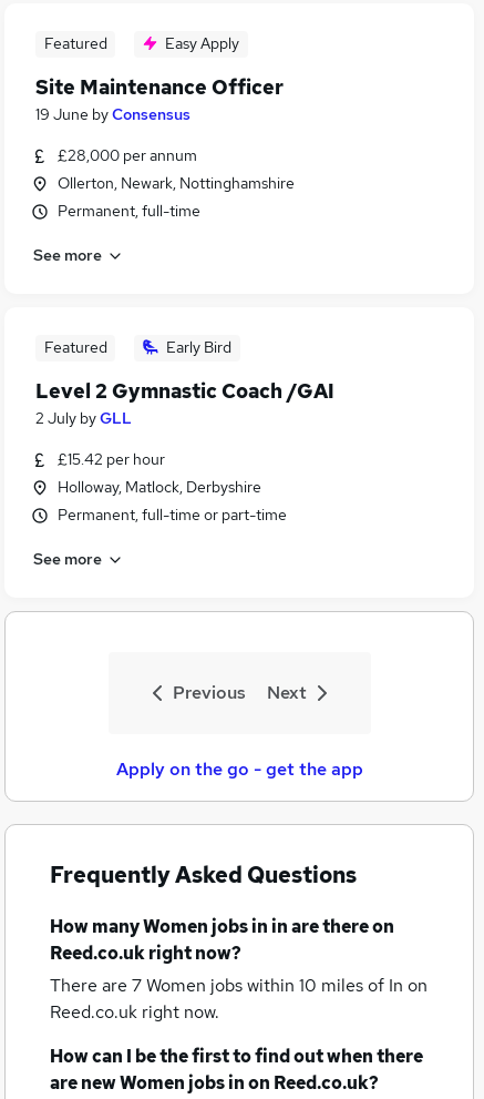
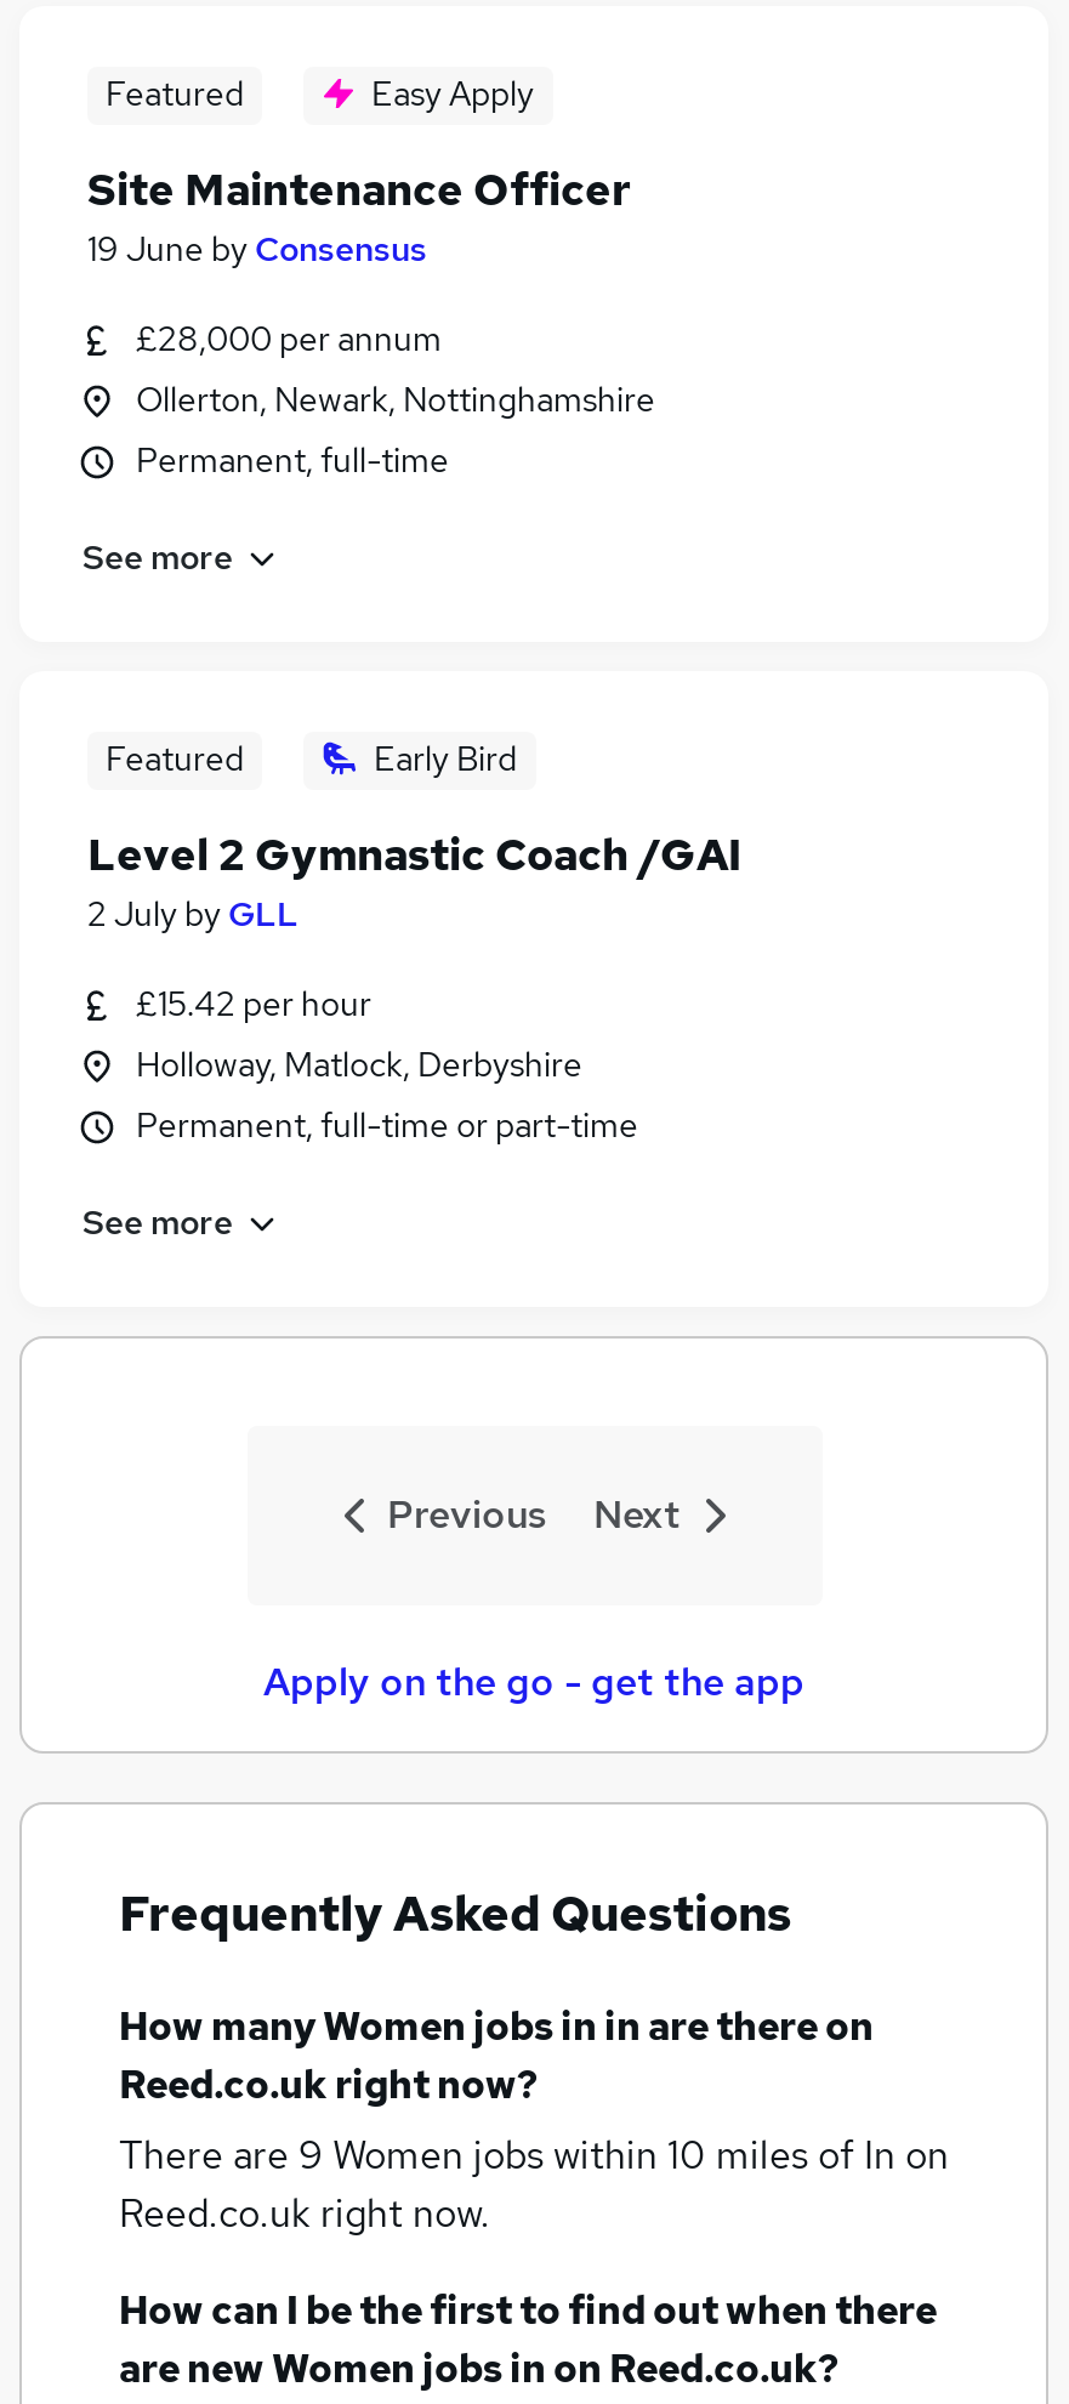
[50,974,428,997] There are 7 Women jobs within 10 miles of In on -> [119,2130,949,2181] There are 9 Women jobs within 10 miles of In on

